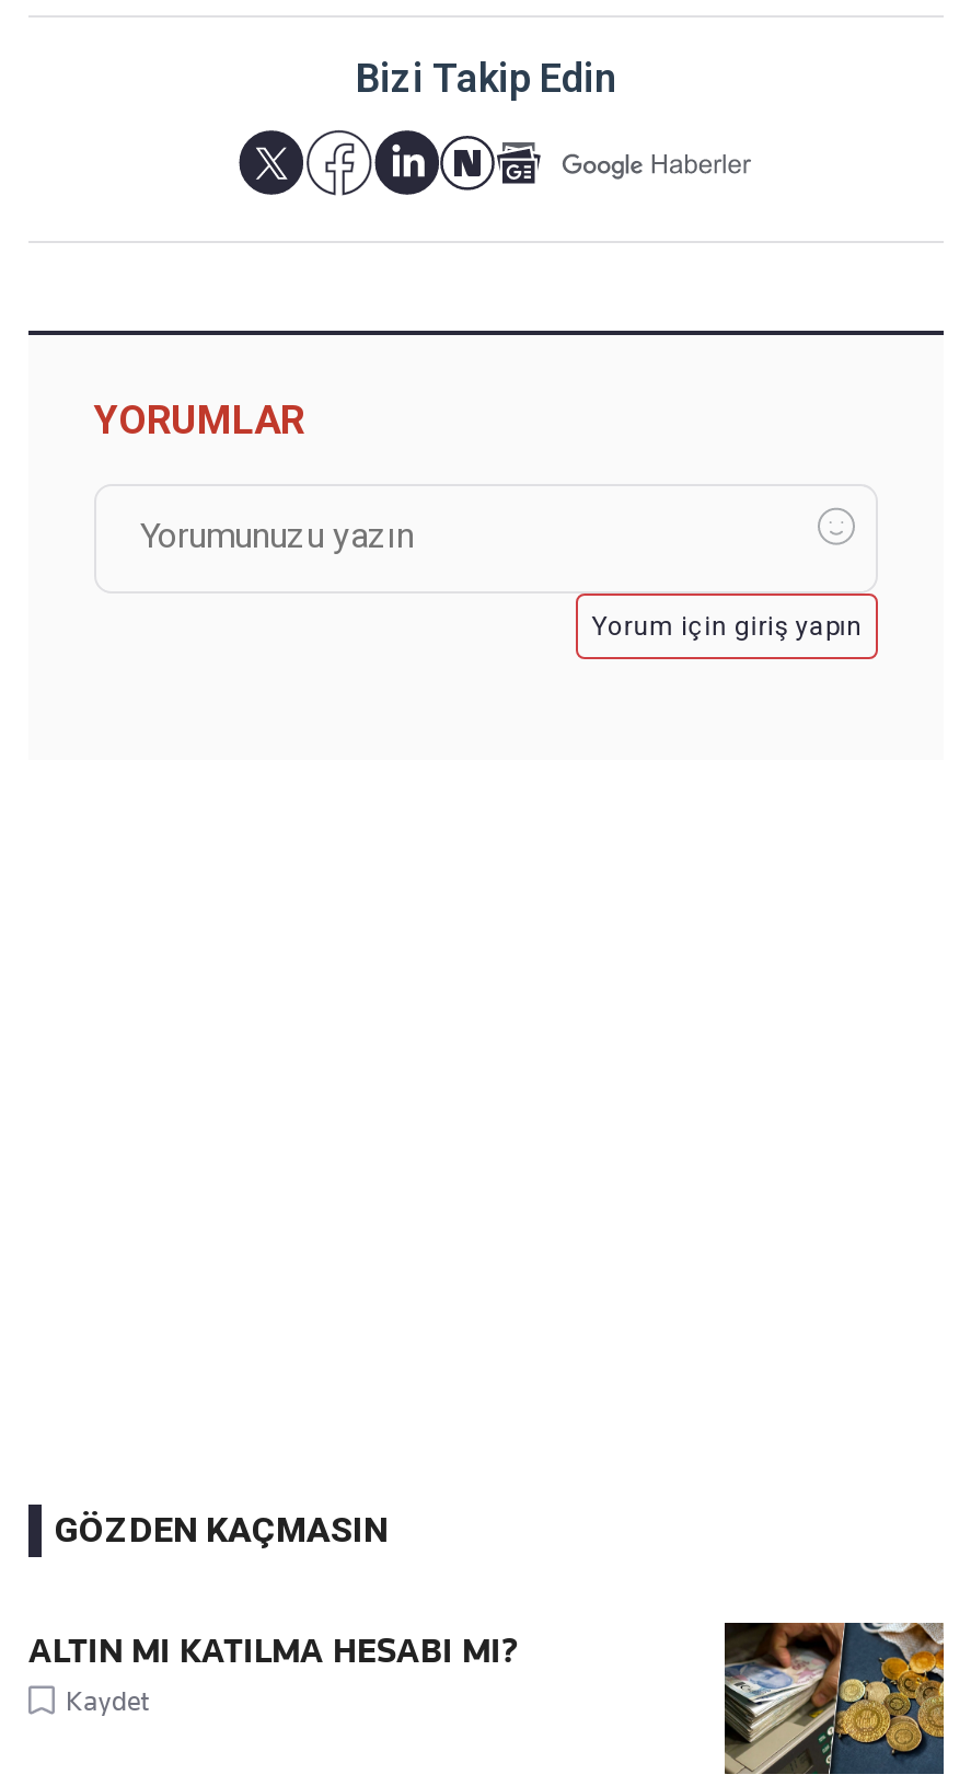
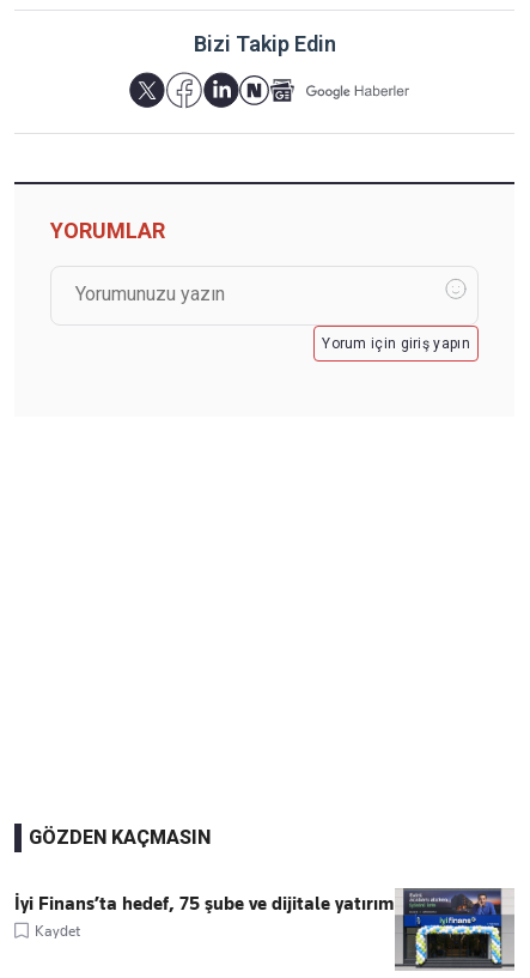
[28,1631,519,1671] ALTIN MI KATILMA HESABI MI? -> [14,893,394,914] İyi Finans’ta hedef, 75 şube ve dijitale yatırım
[725,1621,946,1776] [image] -> [395,887,516,971] [image]

